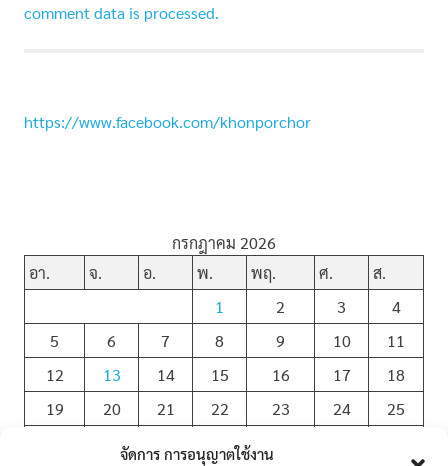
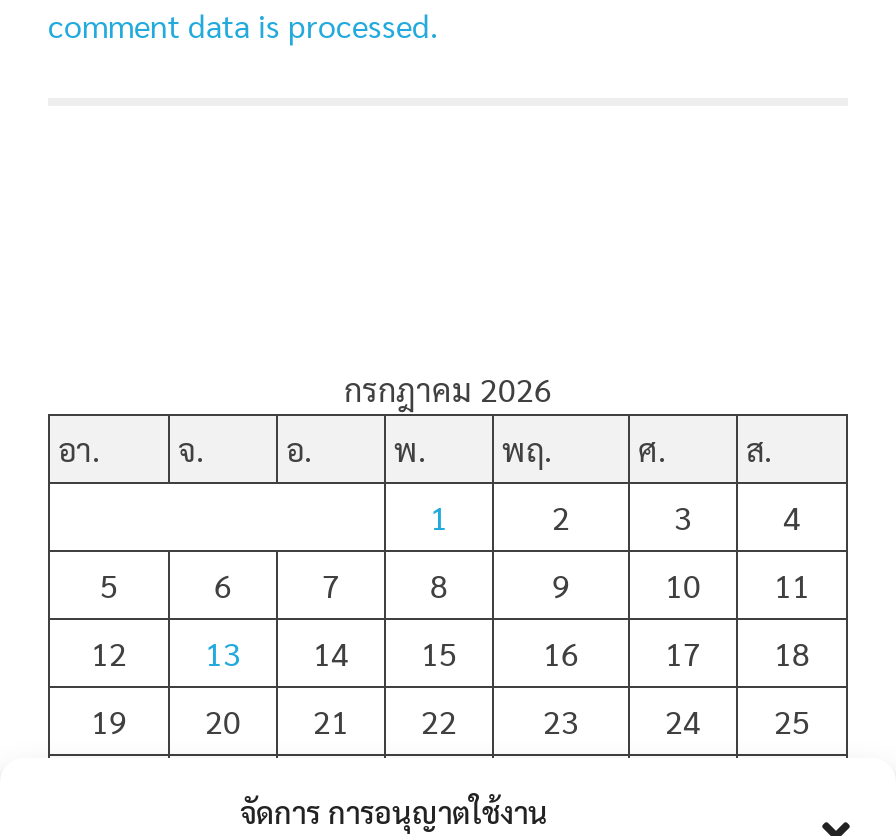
[24,111,311,132] https://www.facebook.com/khonporchor -> none

